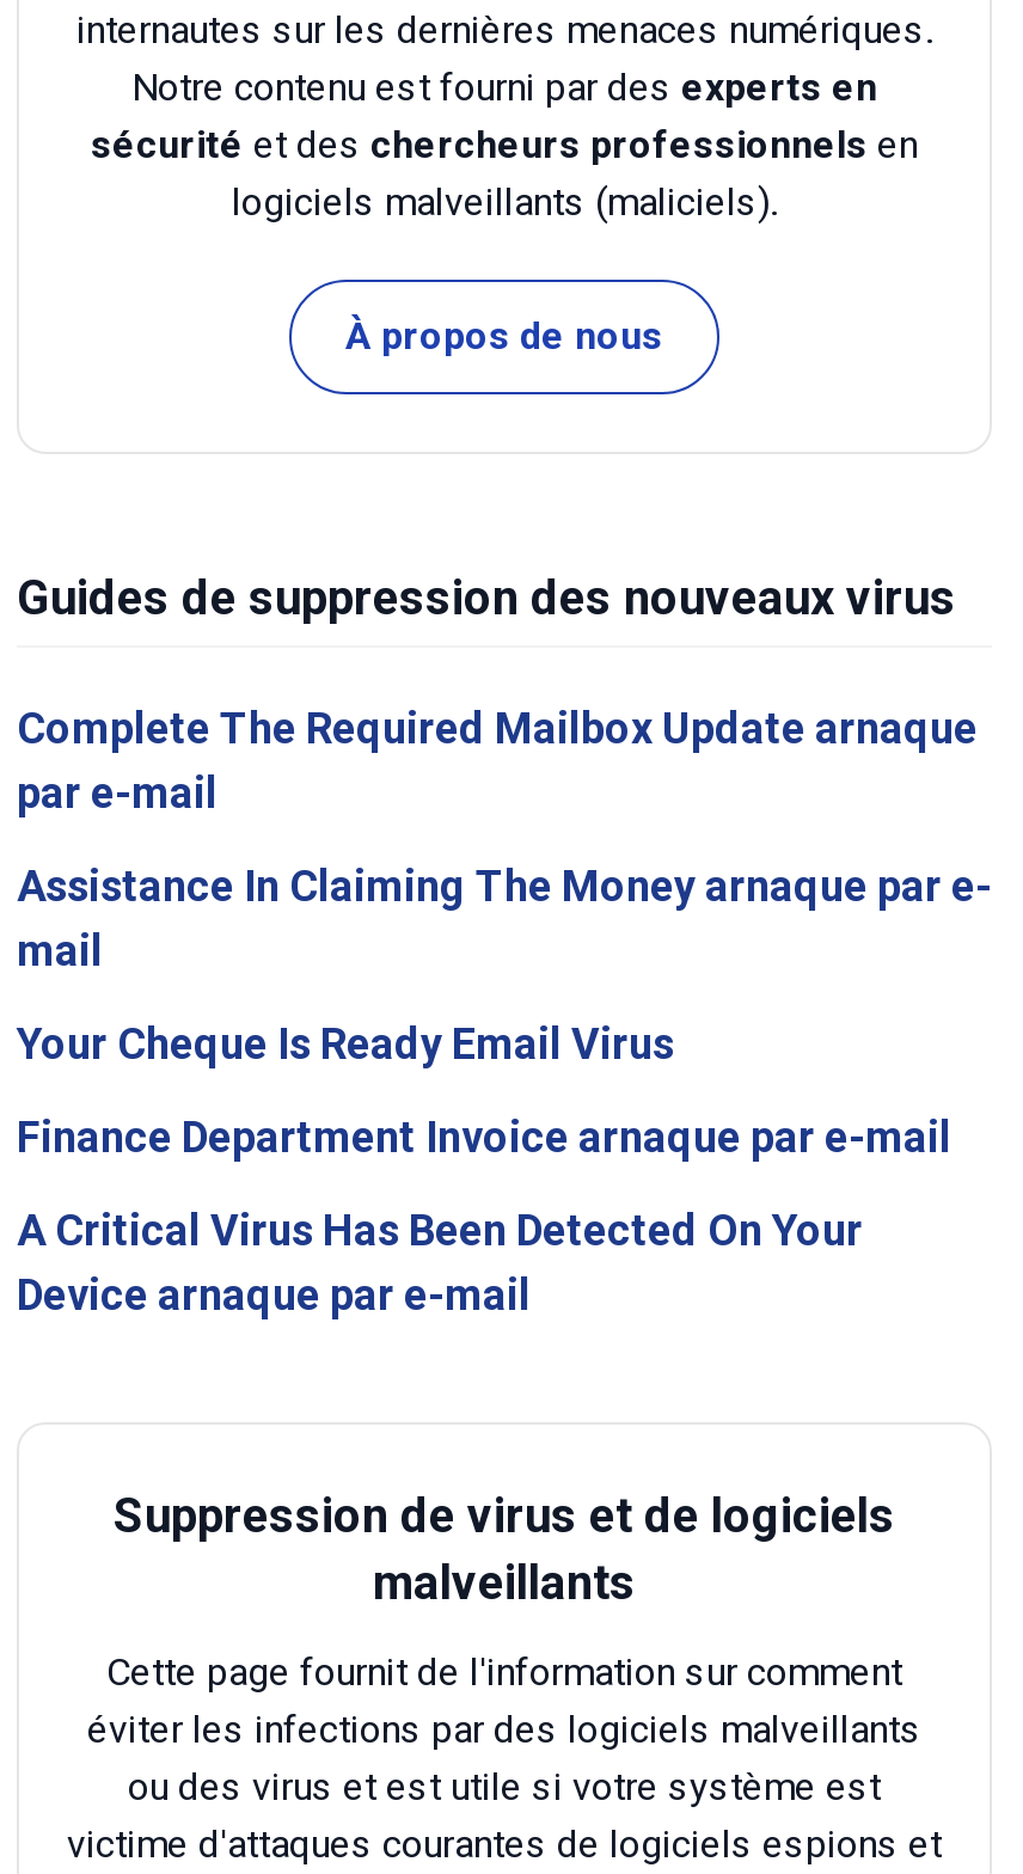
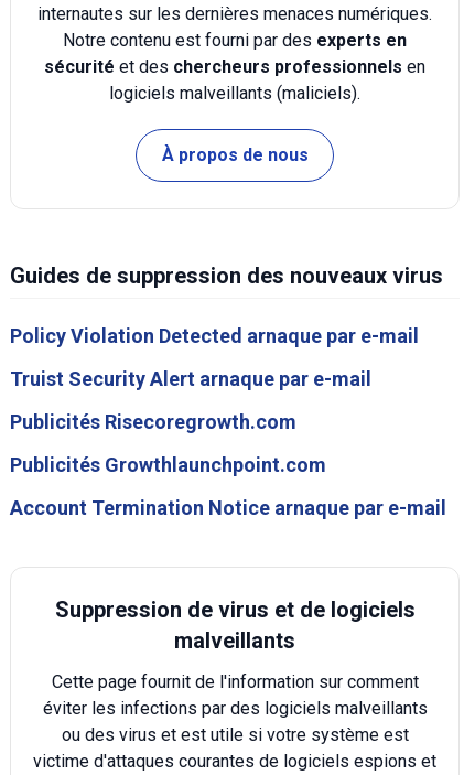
[17,703,978,817] Complete The Required Mailbox Update arnaque | par e-mail -> [10,324,419,347] Policy Violation Detected arnaque par e-mail
[17,861,992,975] Assistance In Claiming The Money arnaque par e- | mail -> [10,367,371,390] Truist Security Alert arnaque par e-mail
[17,1018,674,1068] Your Cheque Is Ready Email Virus -> [10,410,296,433] Publicités Risecoregrowth.com
[17,1111,951,1162] Finance Department Invoice arnaque par e-mail -> [10,453,326,476] Publicités Growthlaunchpoint.com
[17,1205,863,1319] A Critical Virus Has Been Detected On Your | Device arnaque par e-mail -> [10,496,446,519] Account Termination Notice arnaque par e-mail

